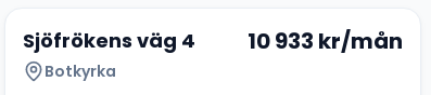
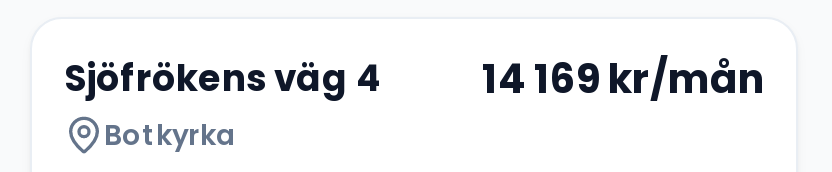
[248,26,403,56] 10 933 kr/mån -> [482,51,764,107] 14 169 kr/mån

